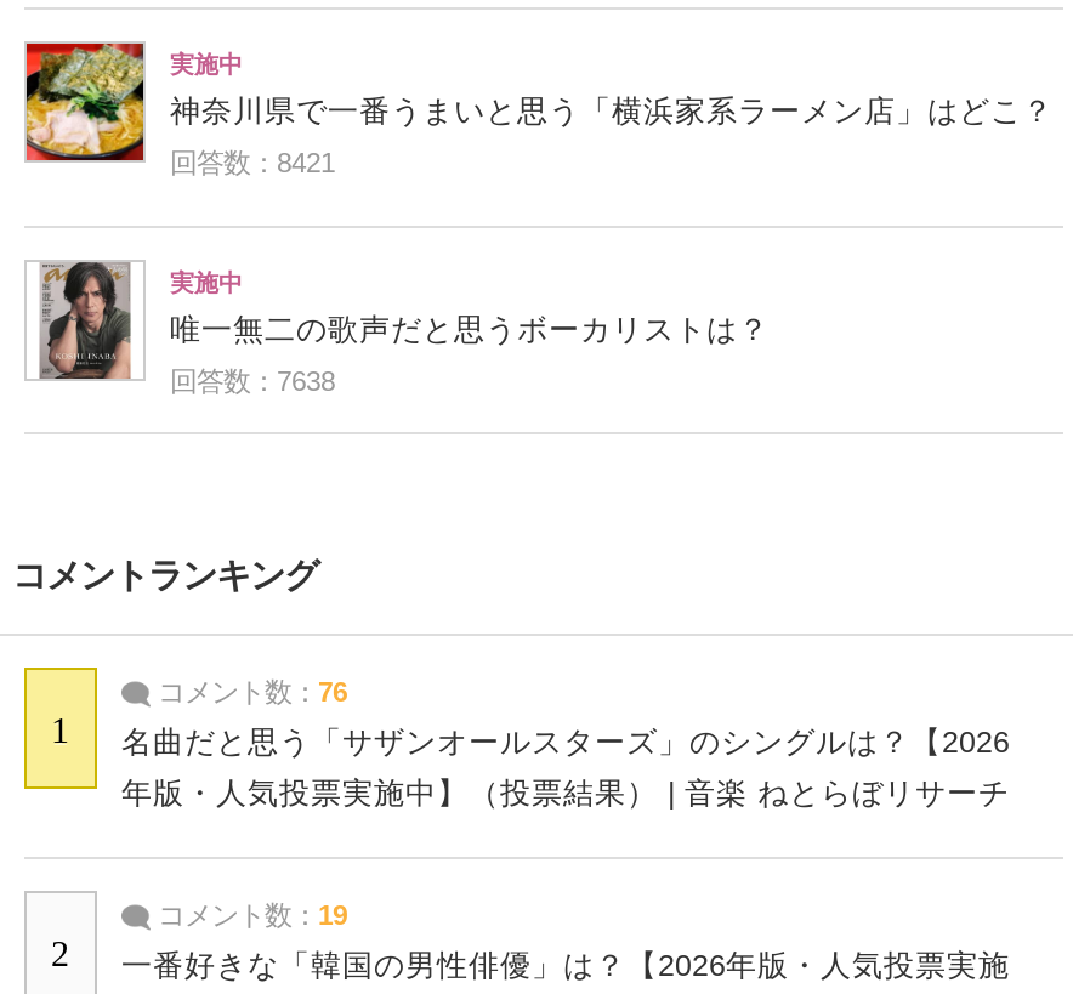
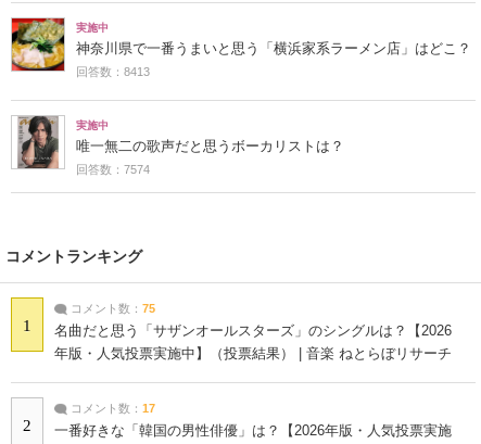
[170,148,335,177] 回答数：8421 -> [76,65,150,78] 回答数：8413
[170,366,335,395] 回答数：7638 -> [76,163,150,176] 回答数：7574
[151,677,347,706] コメント数：76 -> [67,302,155,315] コメント数：75
[151,900,347,929] コメント数：19 -> [67,402,155,415] コメント数：17

